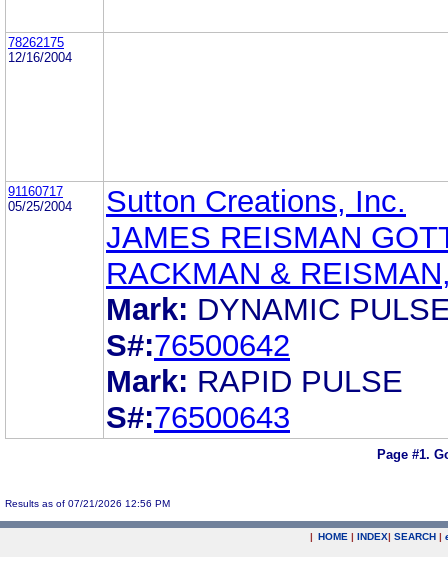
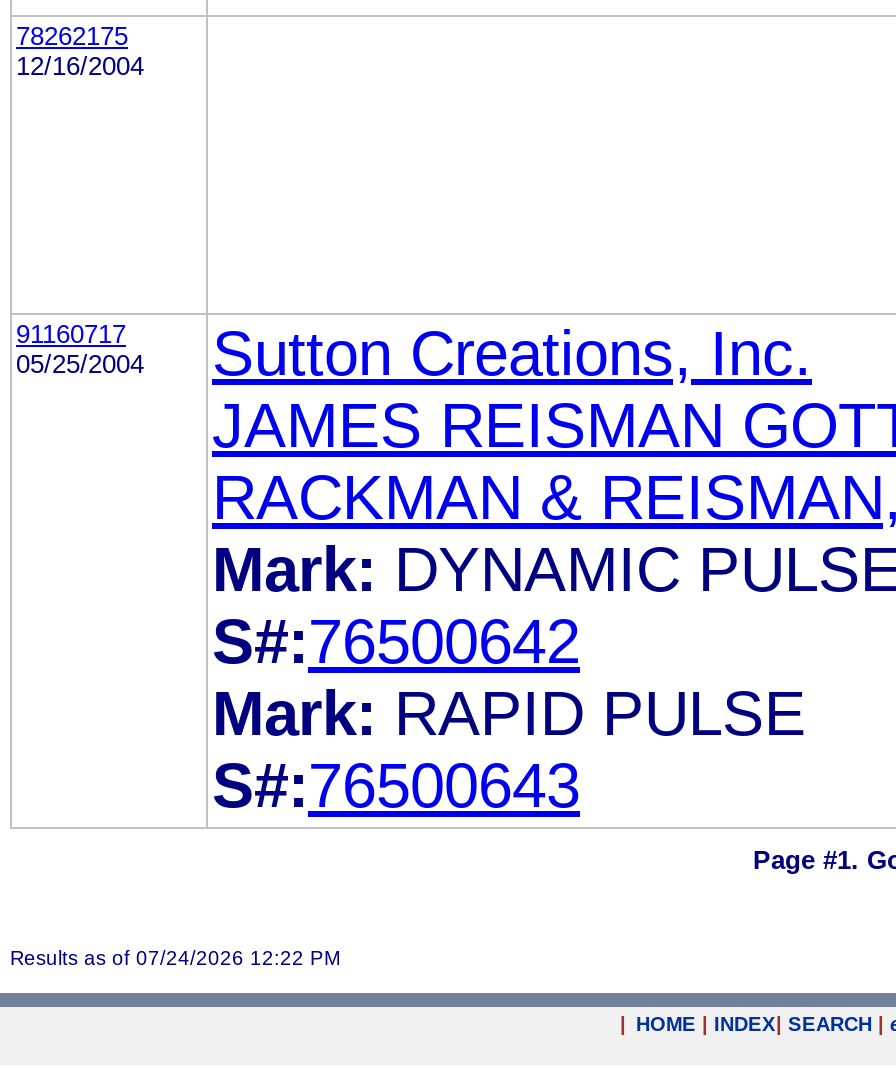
[5,498,170,509] Results as of 07/21/2026 12:56 PM -> [10,947,340,969] Results as of 07/24/2026 12:22 PM

